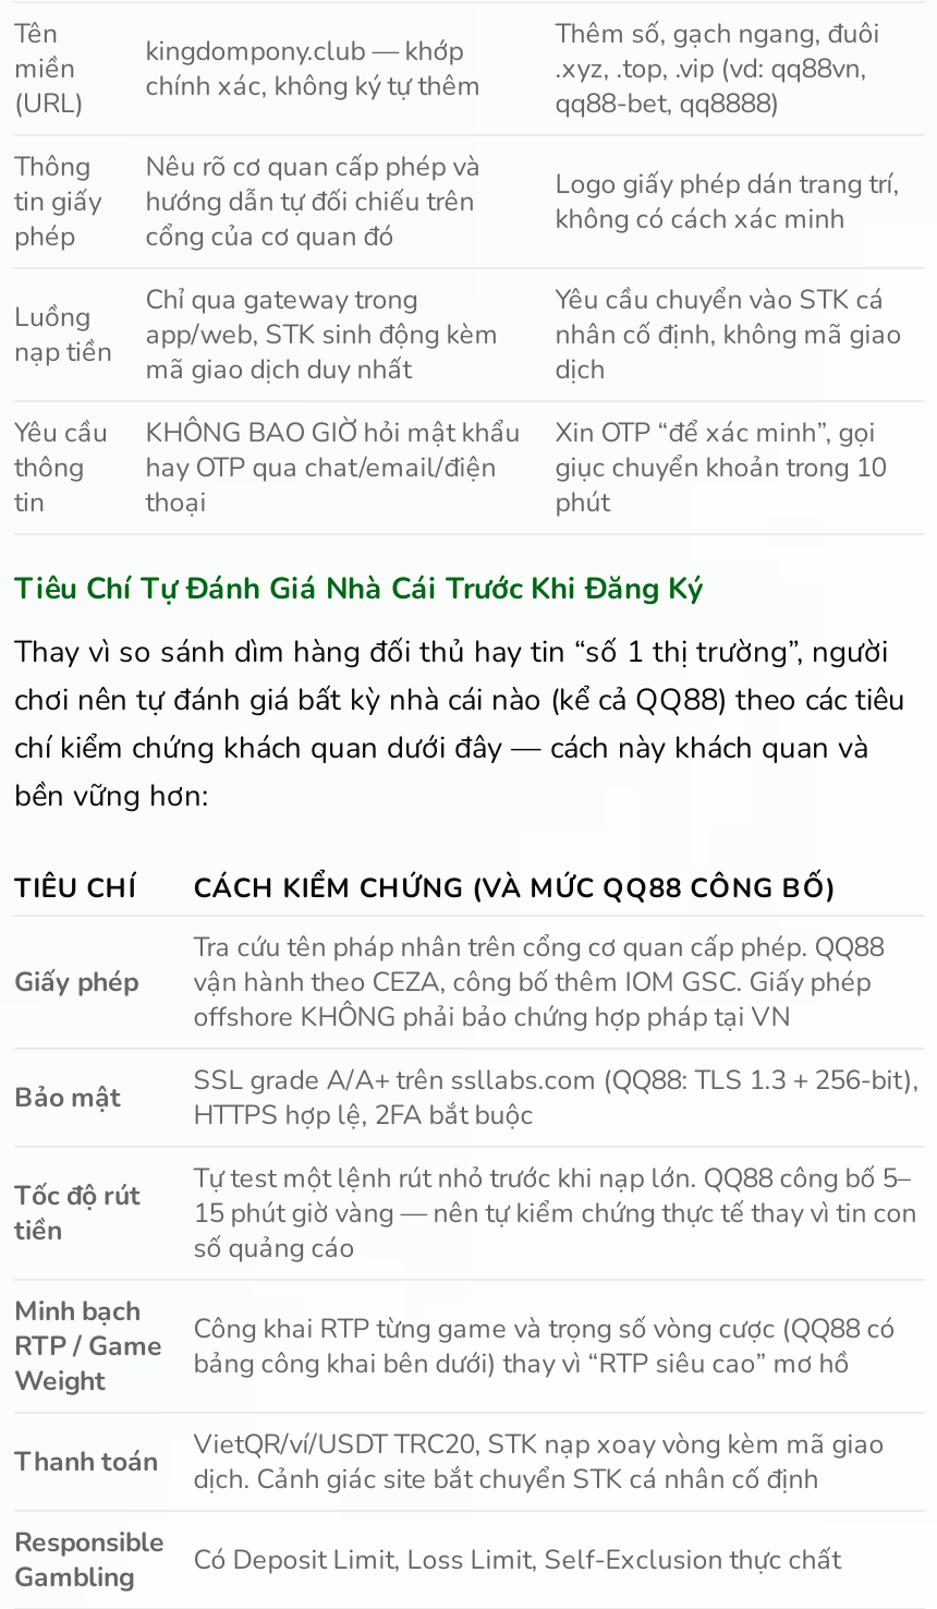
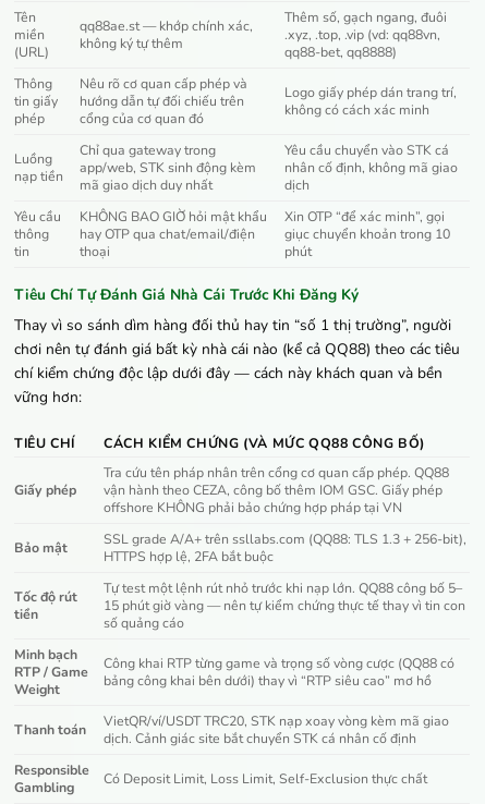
[145,32,481,104] kingdompony.club — khớp | chính xác, không ký tự thêm -> [80,16,253,52] qq88ae.st — khớp chính xác, | không ký tự thêm
[14,727,868,816] chí kiểm chứng khách quan dưới đây — cách này khách quan và | bền vững hơn: -> [14,363,442,408] chí kiểm chứng độc lập dưới đây — cách này khách quan và bền | vững hơn:

